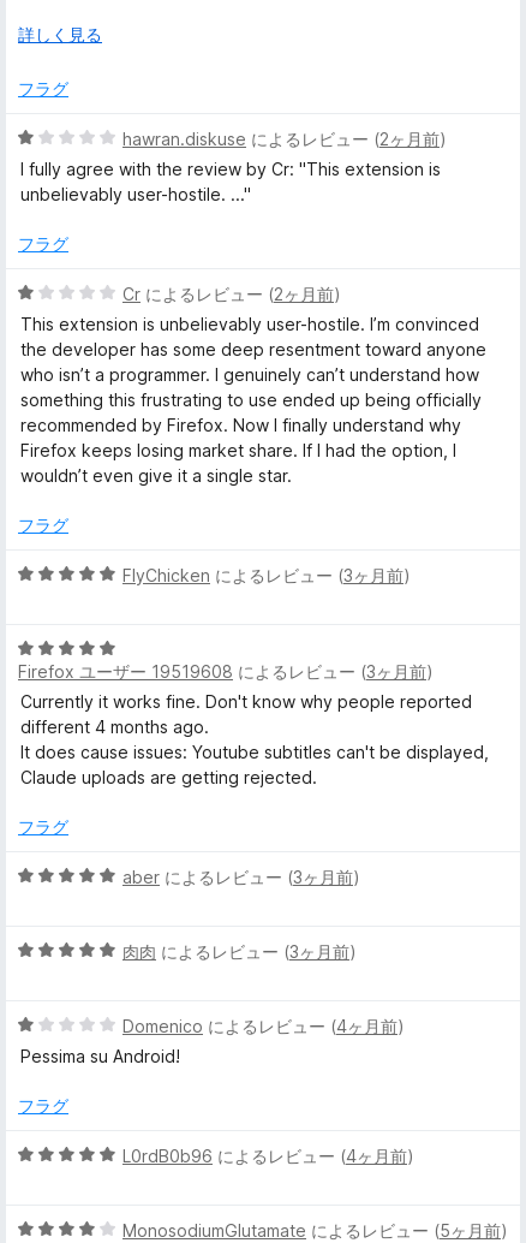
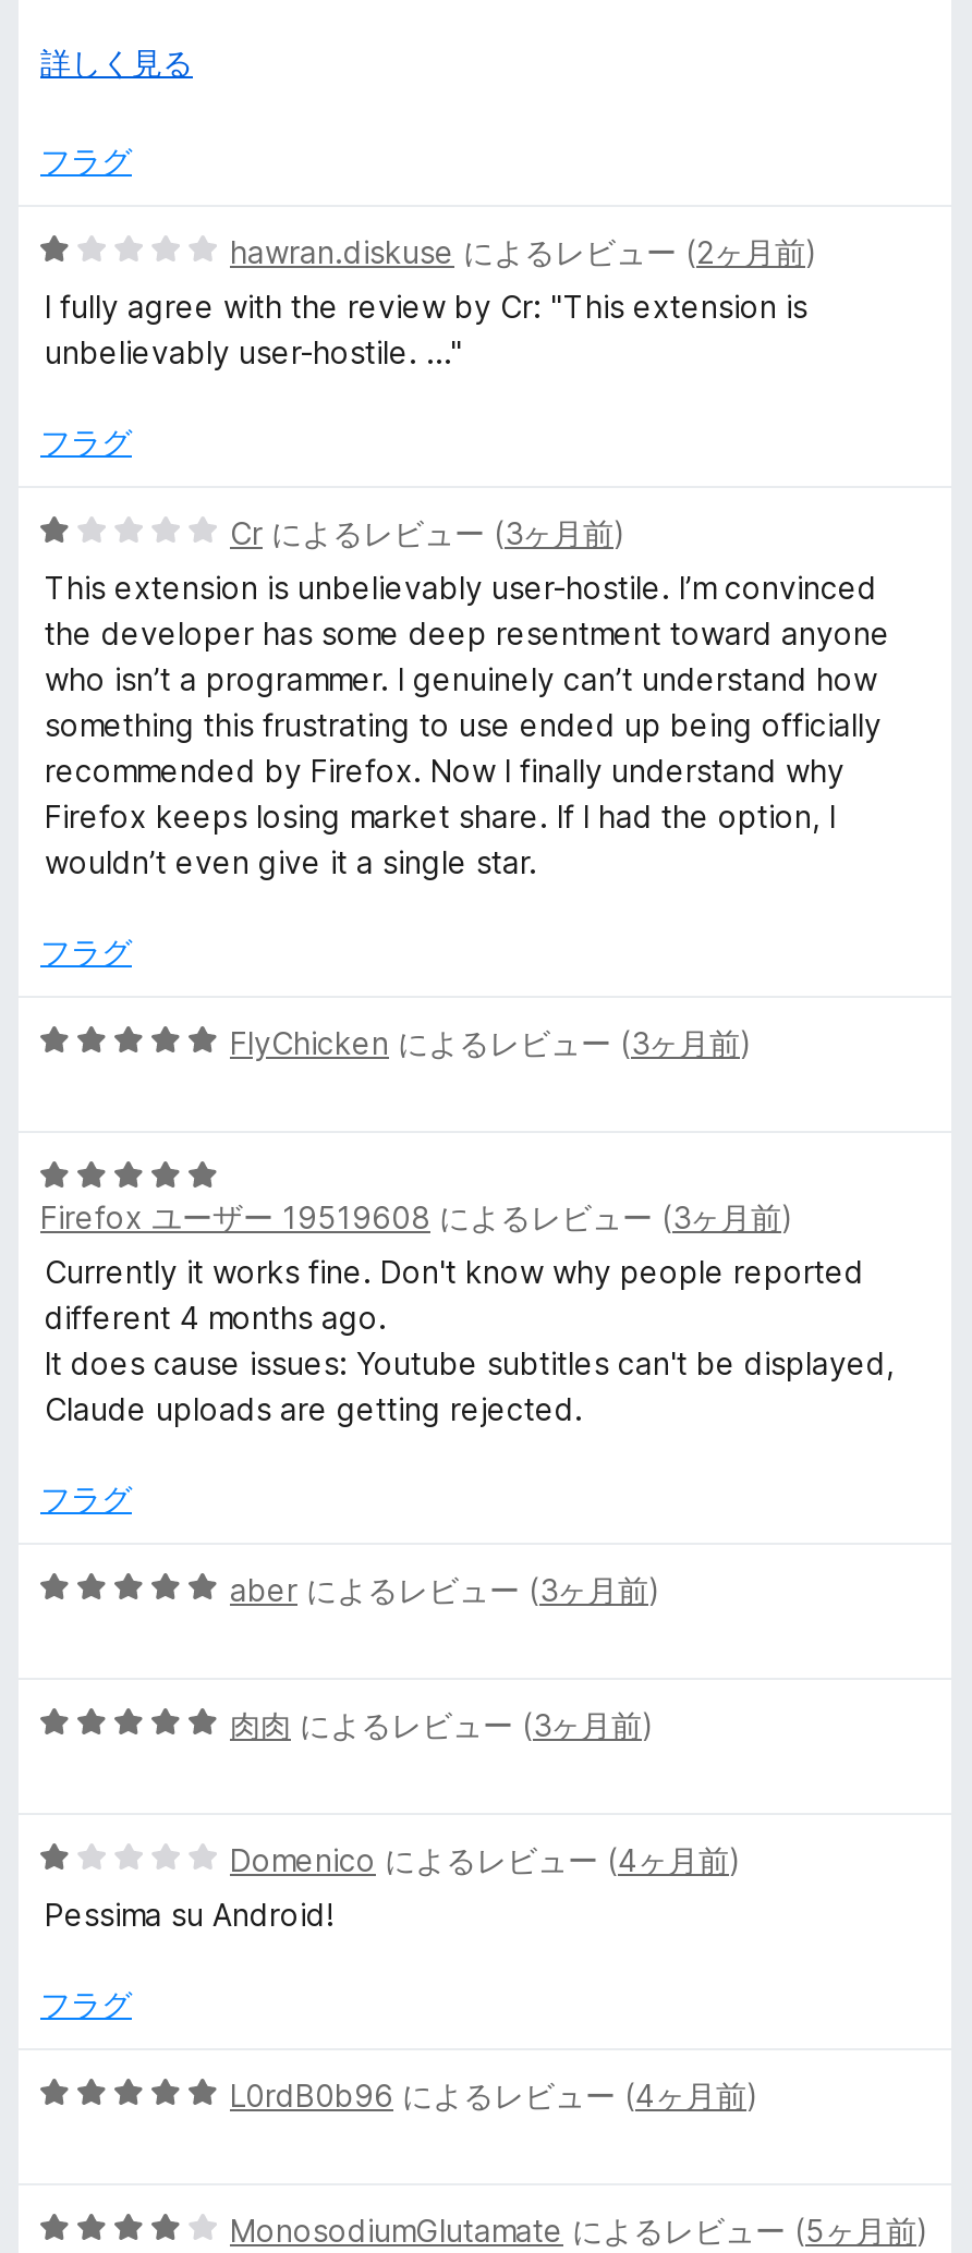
[122,284,341,304] Crによるレビュー (2ヶ月前) -> [230,514,627,551] Crによるレビュー (3ヶ月前)

